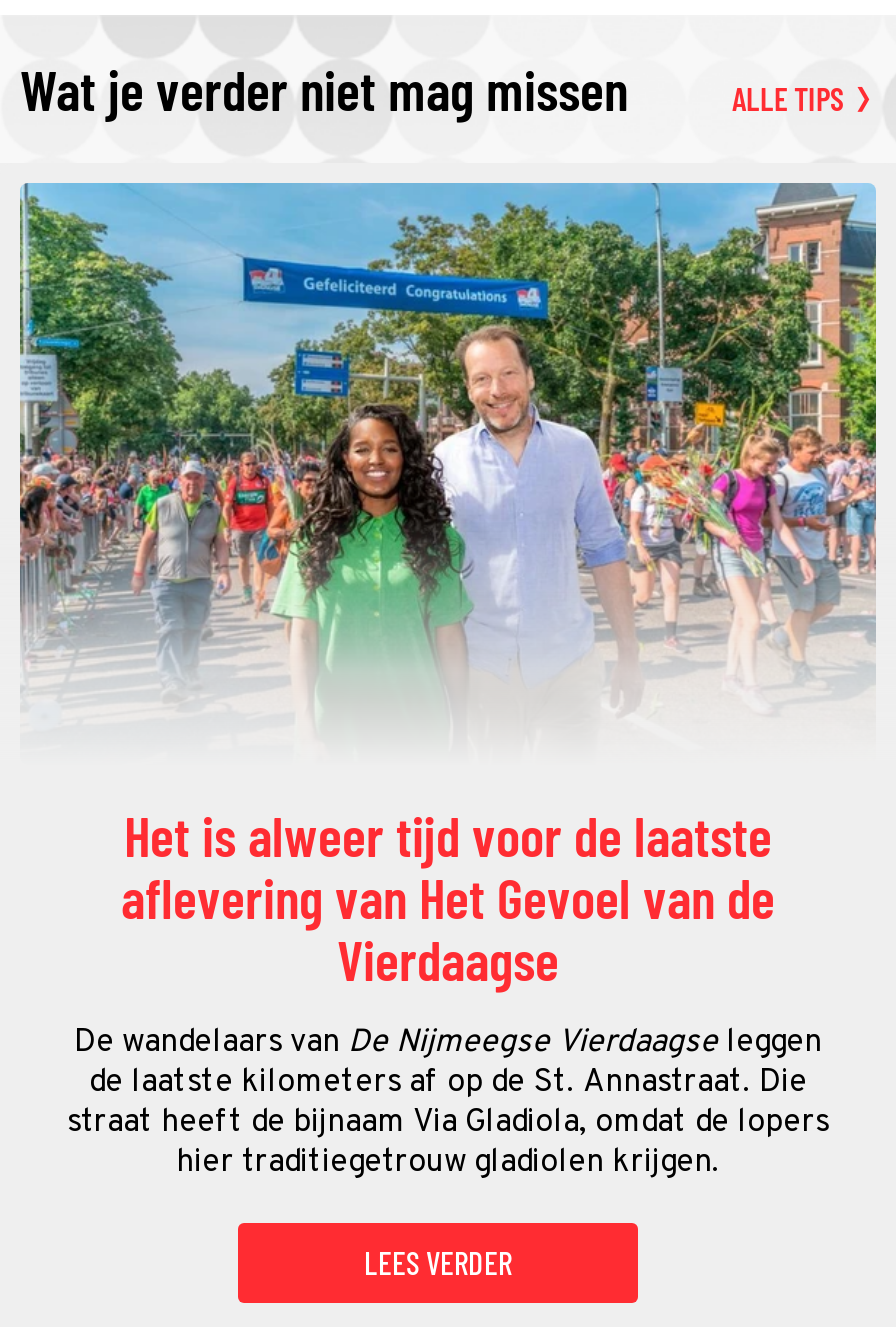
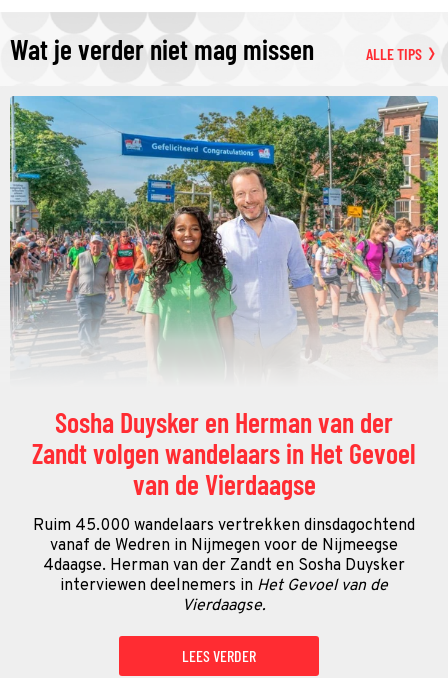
[67,801,829,1183] Het is alweer tijd voor de laatste | aflevering van Het Gevoel van de | Vierdaagse | De wandelaars van De Nijmeegse Vierdaagse leggen | de laatste kilometers af op de St. Annastraat. Die | straat heeft de bijnaam Via Gladiola, omdat de lopers | hier traditiegetrouw gladiolen krijgen. -> [32,405,416,616] Sosha Duysker en Herman van der | Zandt volgen wandelaars in Het Gevoel | van de Vierdaagse | Ruim 45.000 wandelaars vertrekken dinsdagochtend | vanaf de Wedren in Nijmegen voor de Nijmeegse | 4daagse. Herman van der Zandt en Sosha Duysker | interviewen deelnemers in Het Gevoel van de | Vierdaagse.

